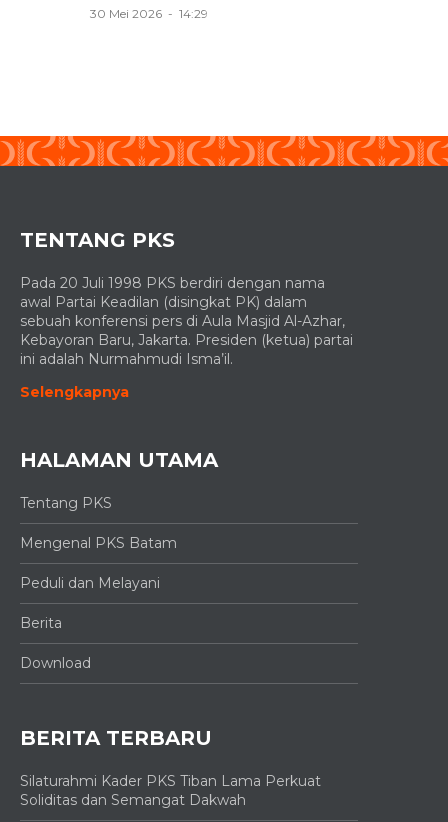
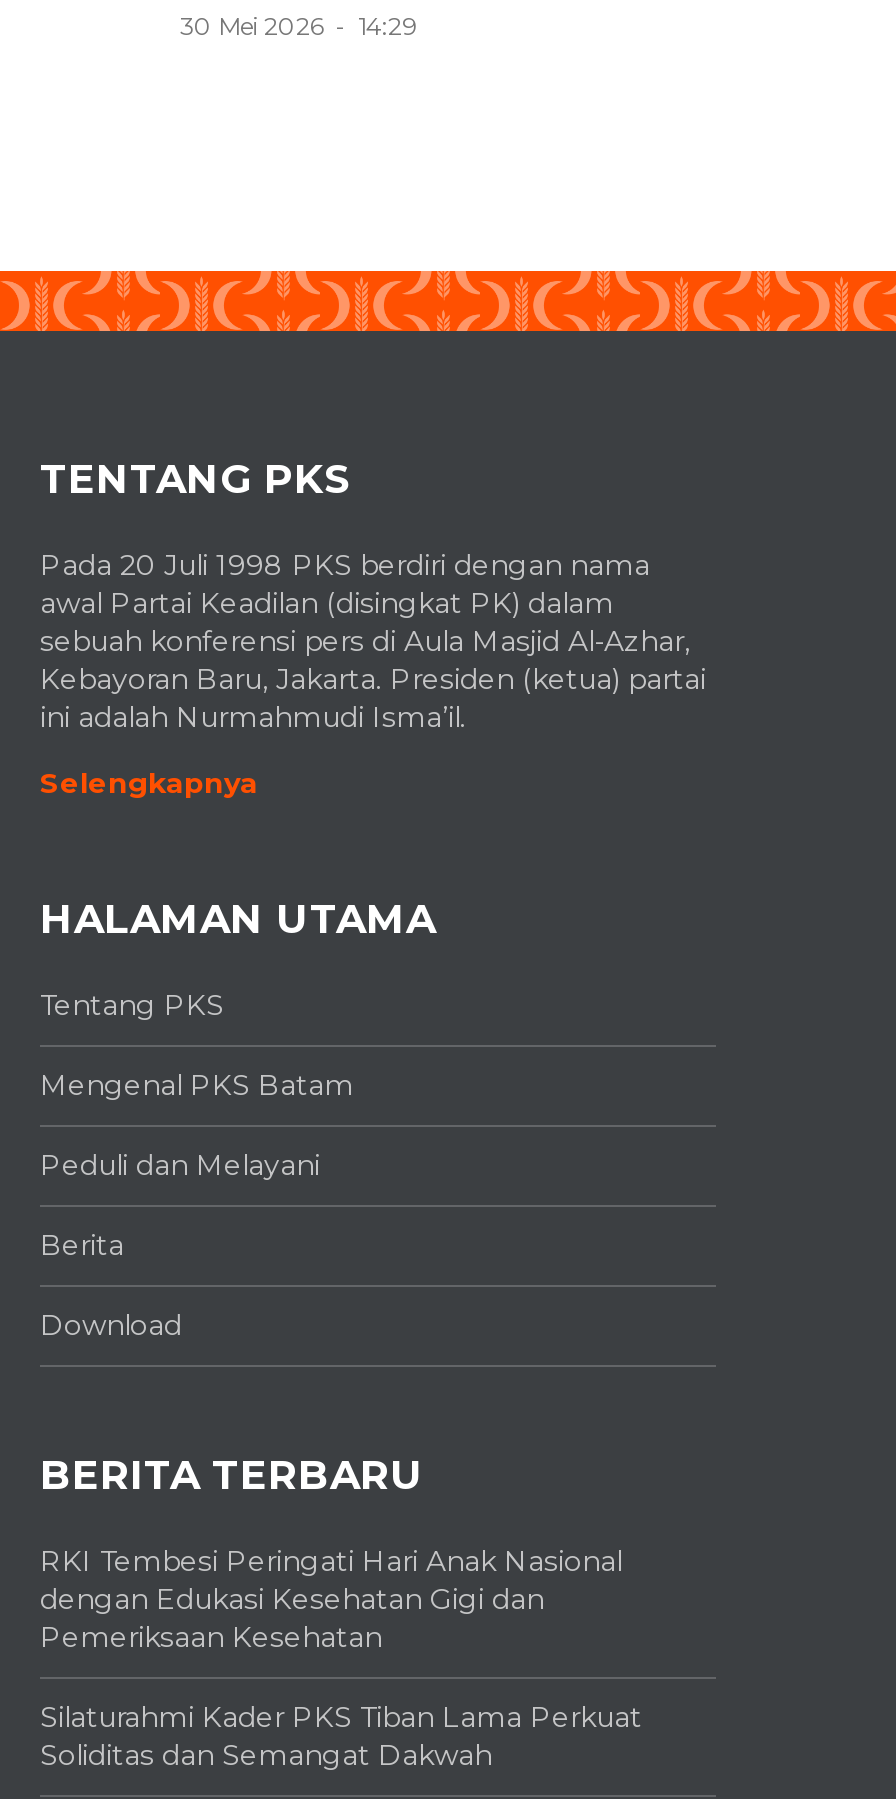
none -> [40,1543,622,1655] RKI Tembesi Peringati Hari Anak Nasional | dengan Edukasi Kesehatan Gigi dan | Pemeriksaan Kesehatan

